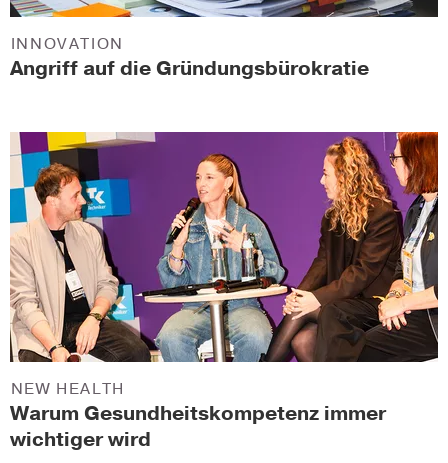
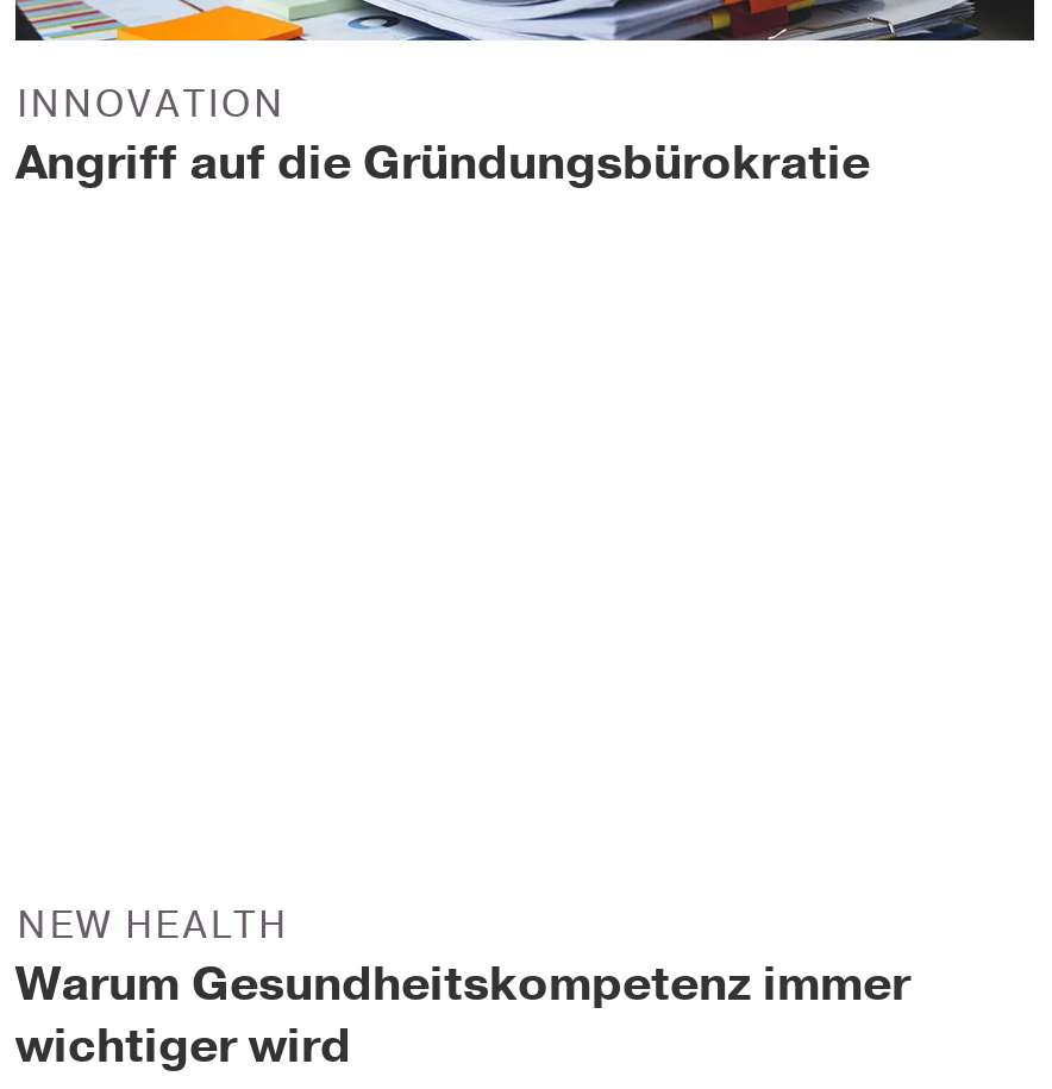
[9,131,439,363] [image] -> none

